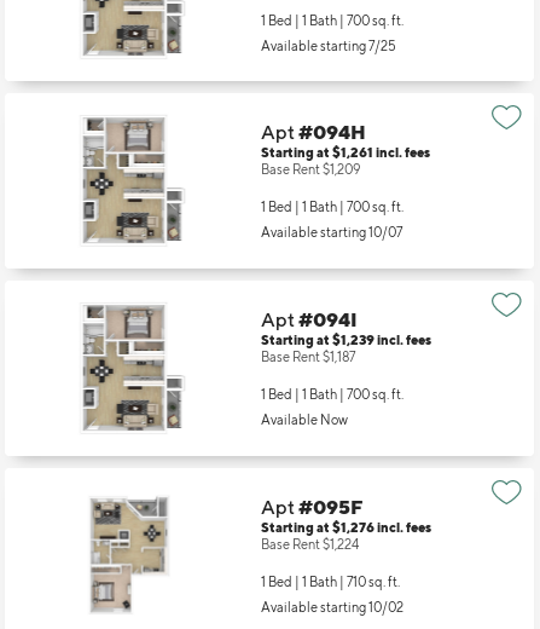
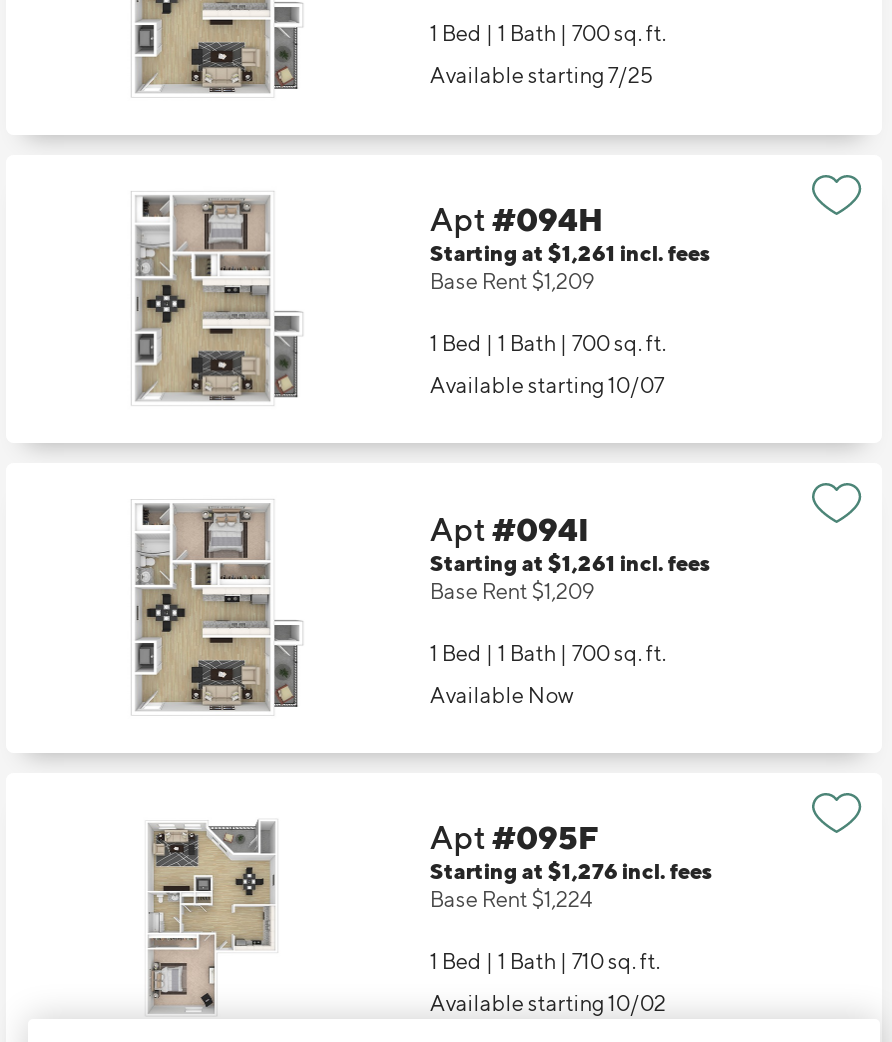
[261,332,431,348] Starting at $1,239 incl. fees -> [430,548,710,576] Starting at $1,261 incl. fees
[261,348,355,365] Base Rent $1,187 -> [430,576,594,604] Base Rent $1,209

